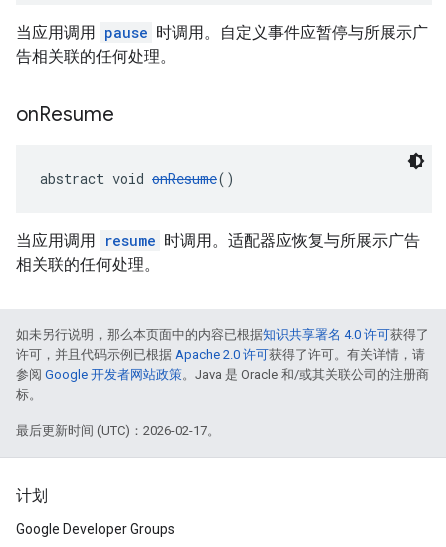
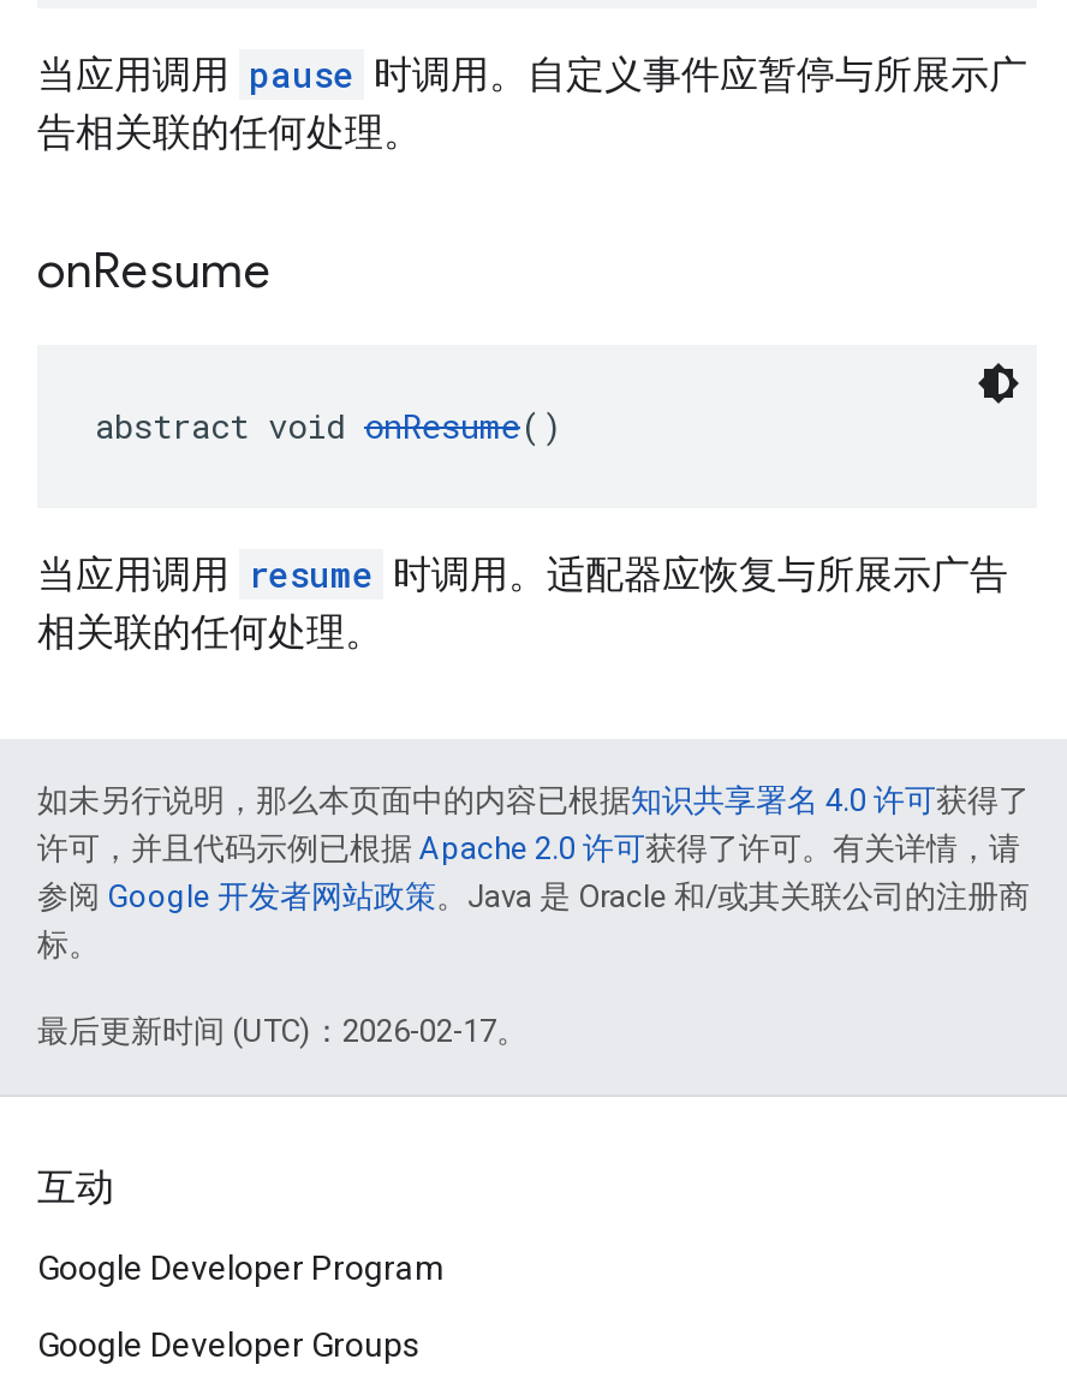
[16,486,48,506] 计划 -> [37,1164,446,1287] 互动 | Google Developer Program

